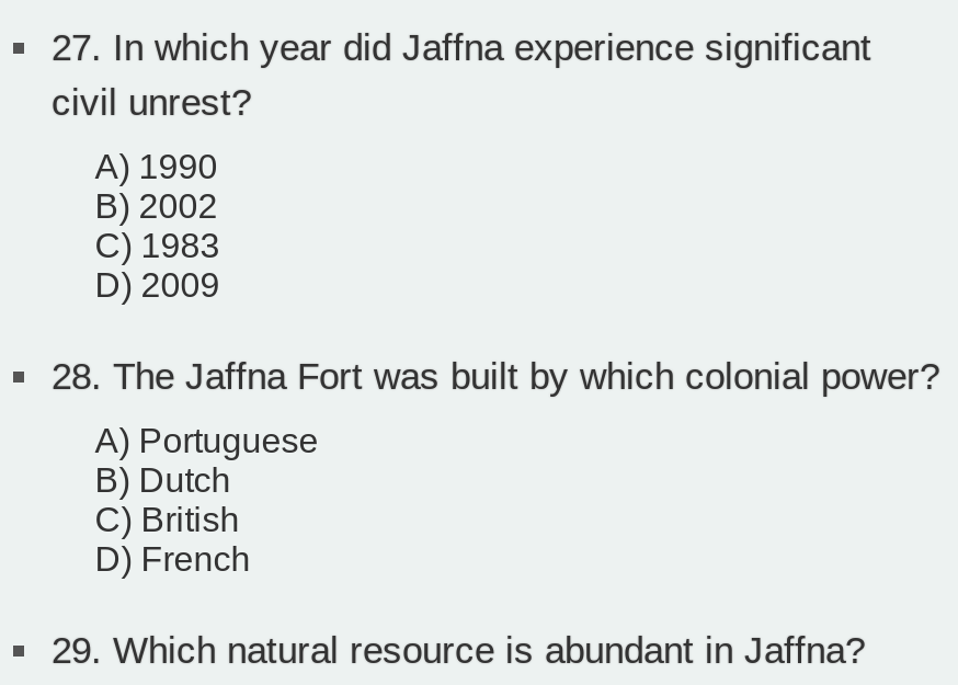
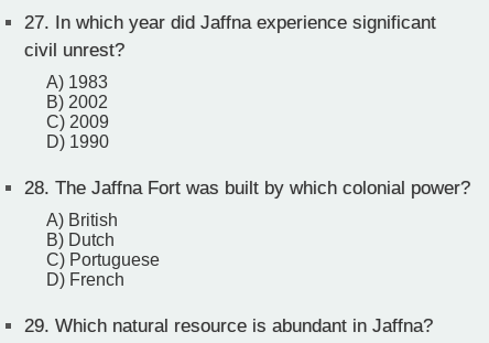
[95,147,218,185] A) 1990 -> [47,72,108,91] A) 1983
[95,226,220,263] C) 1983 -> [47,112,109,131] C) 2009
[95,266,220,303] D) 2009 -> [47,132,109,151] D) 1990
[95,422,319,459] A) Portuguese -> [47,211,118,229] A) British
[95,501,240,538] C) British -> [47,250,160,269] C) Portuguese

